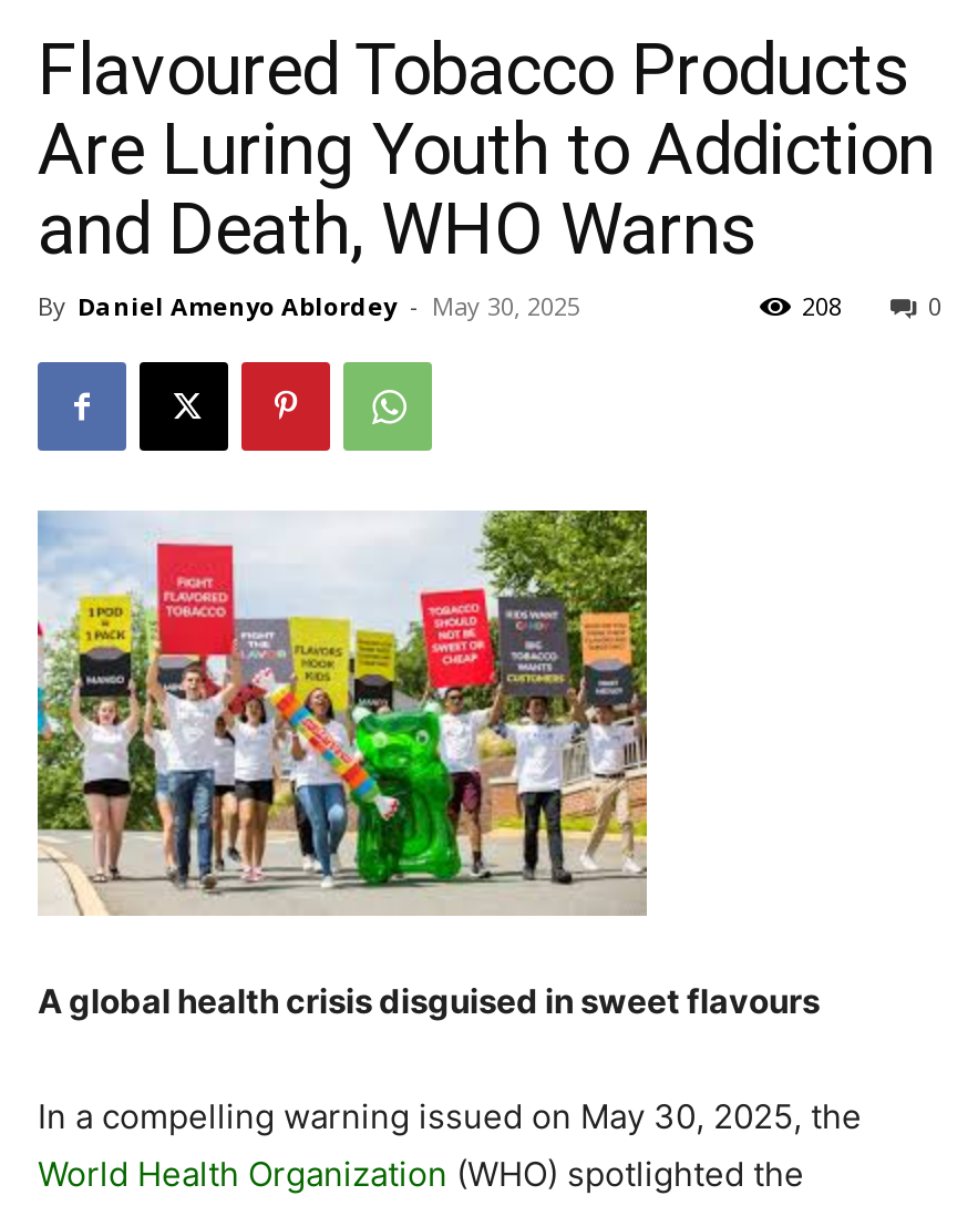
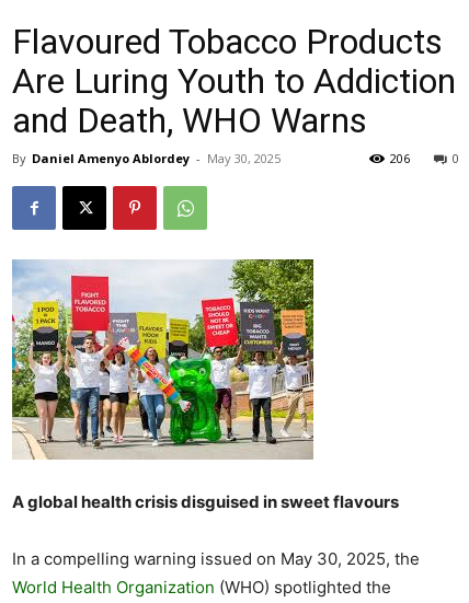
[802,289,842,322] 208 -> [390,150,410,166] 206

